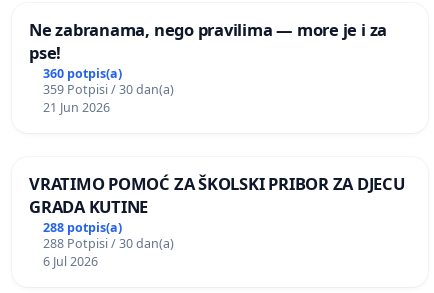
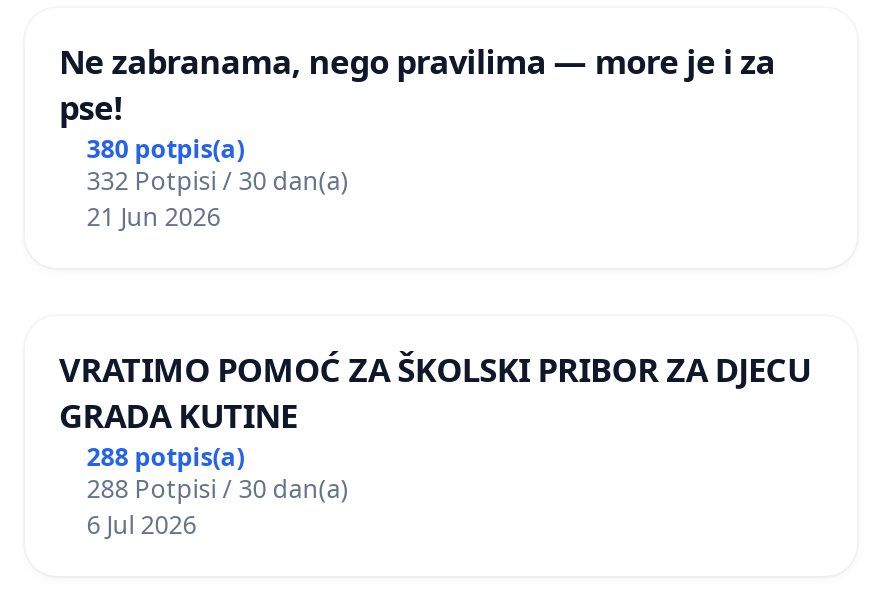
[43,65,122,82] 360 potpis(a) -> [87,132,245,166] 380 potpis(a)
[43,81,174,98] 359 Potpisi / 30 dan(a) -> [87,164,349,198] 332 Potpisi / 30 dan(a)

